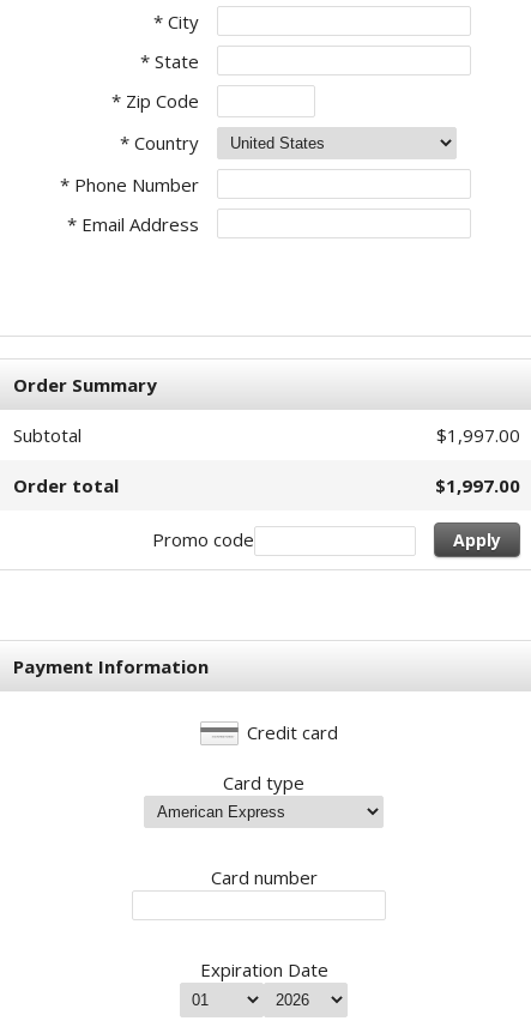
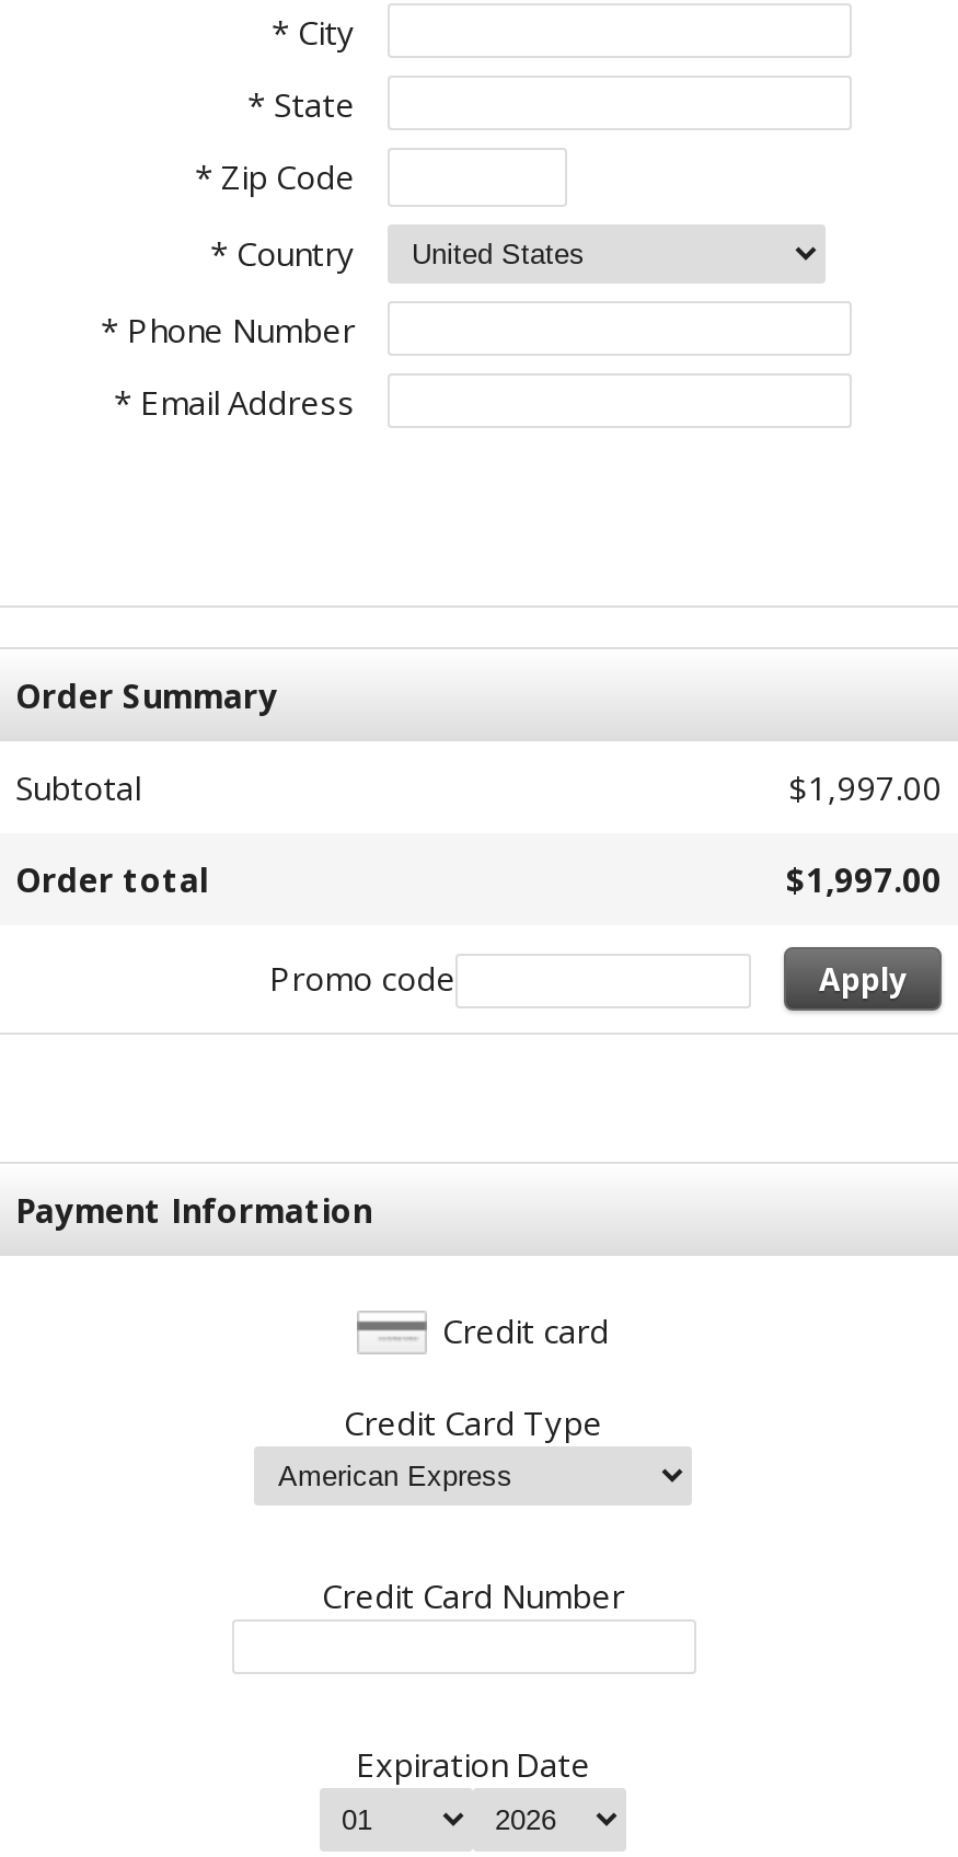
[223,771,304,795] Card type -> [344,1400,602,1444] Credit Card Type
[210,865,317,889] Card number -> [322,1573,624,1617] Credit Card Number

